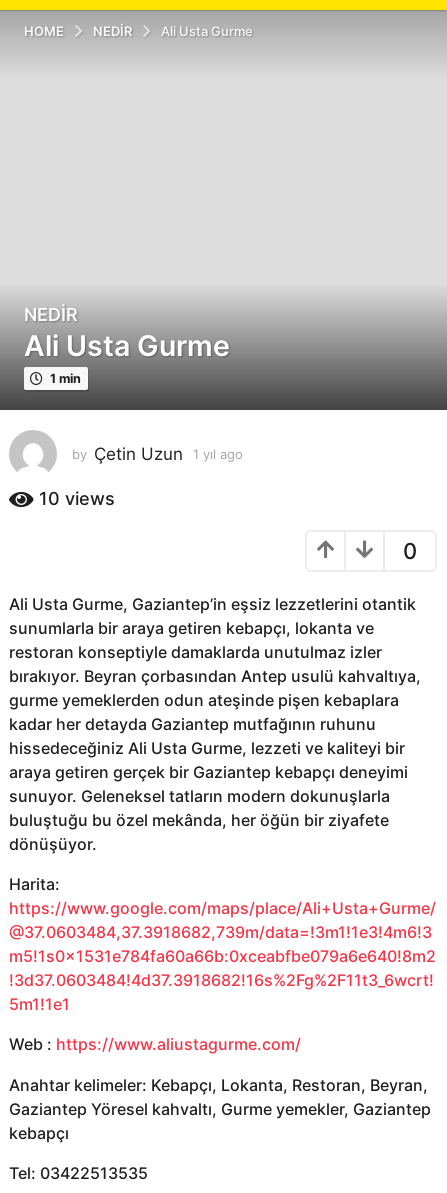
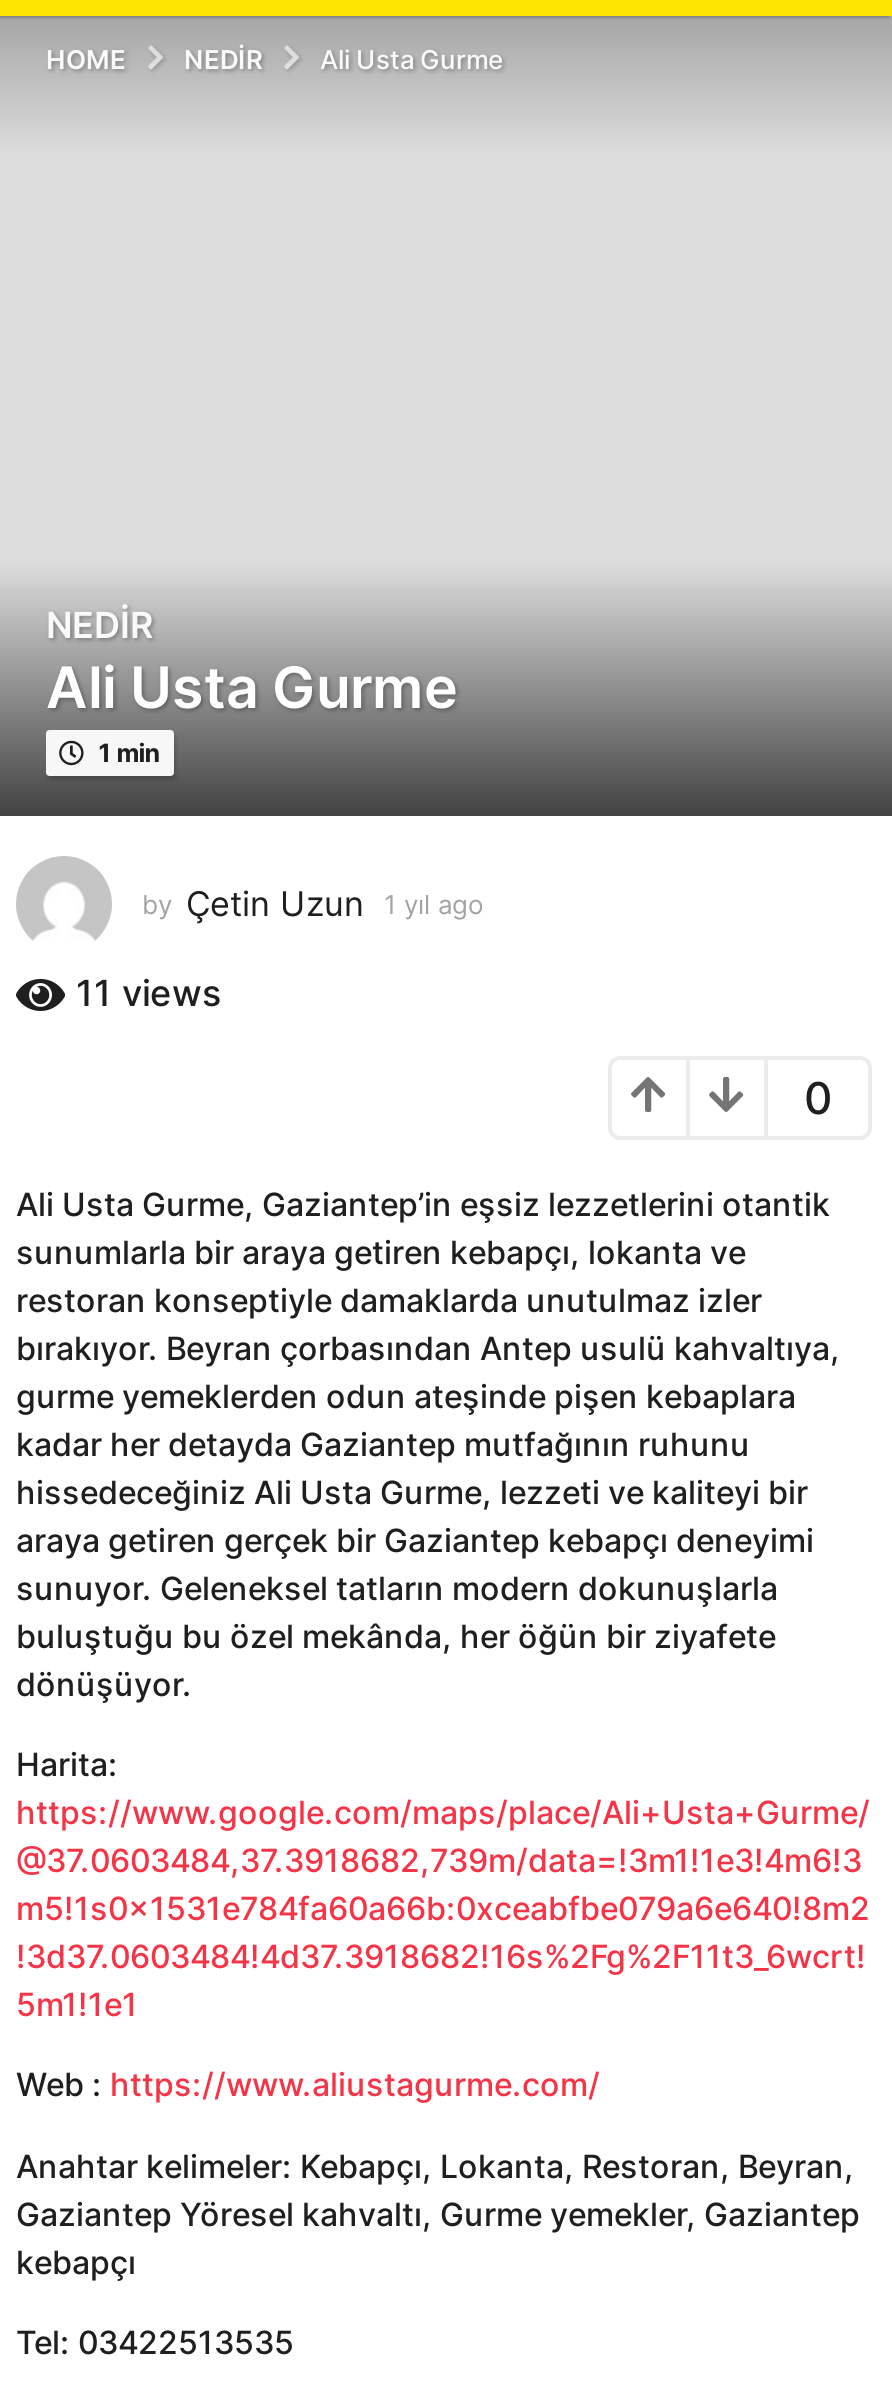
[39,488,115,509] 10 views -> [76,972,222,1014] 11 views

